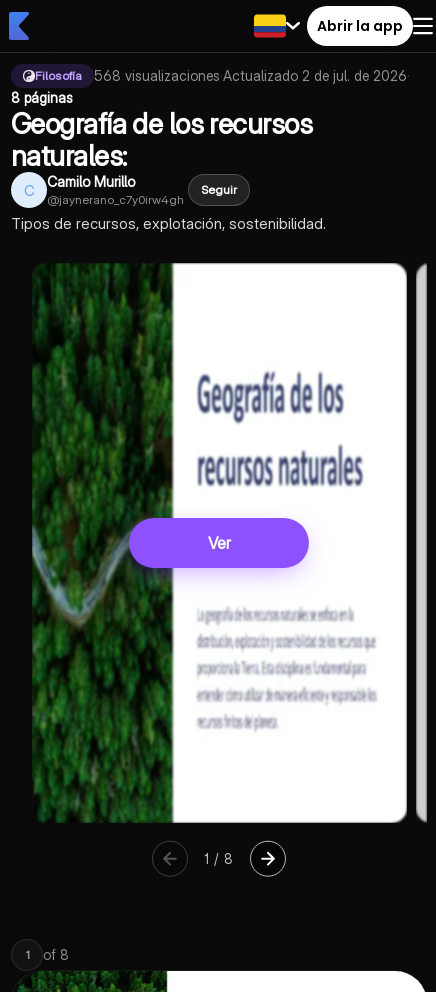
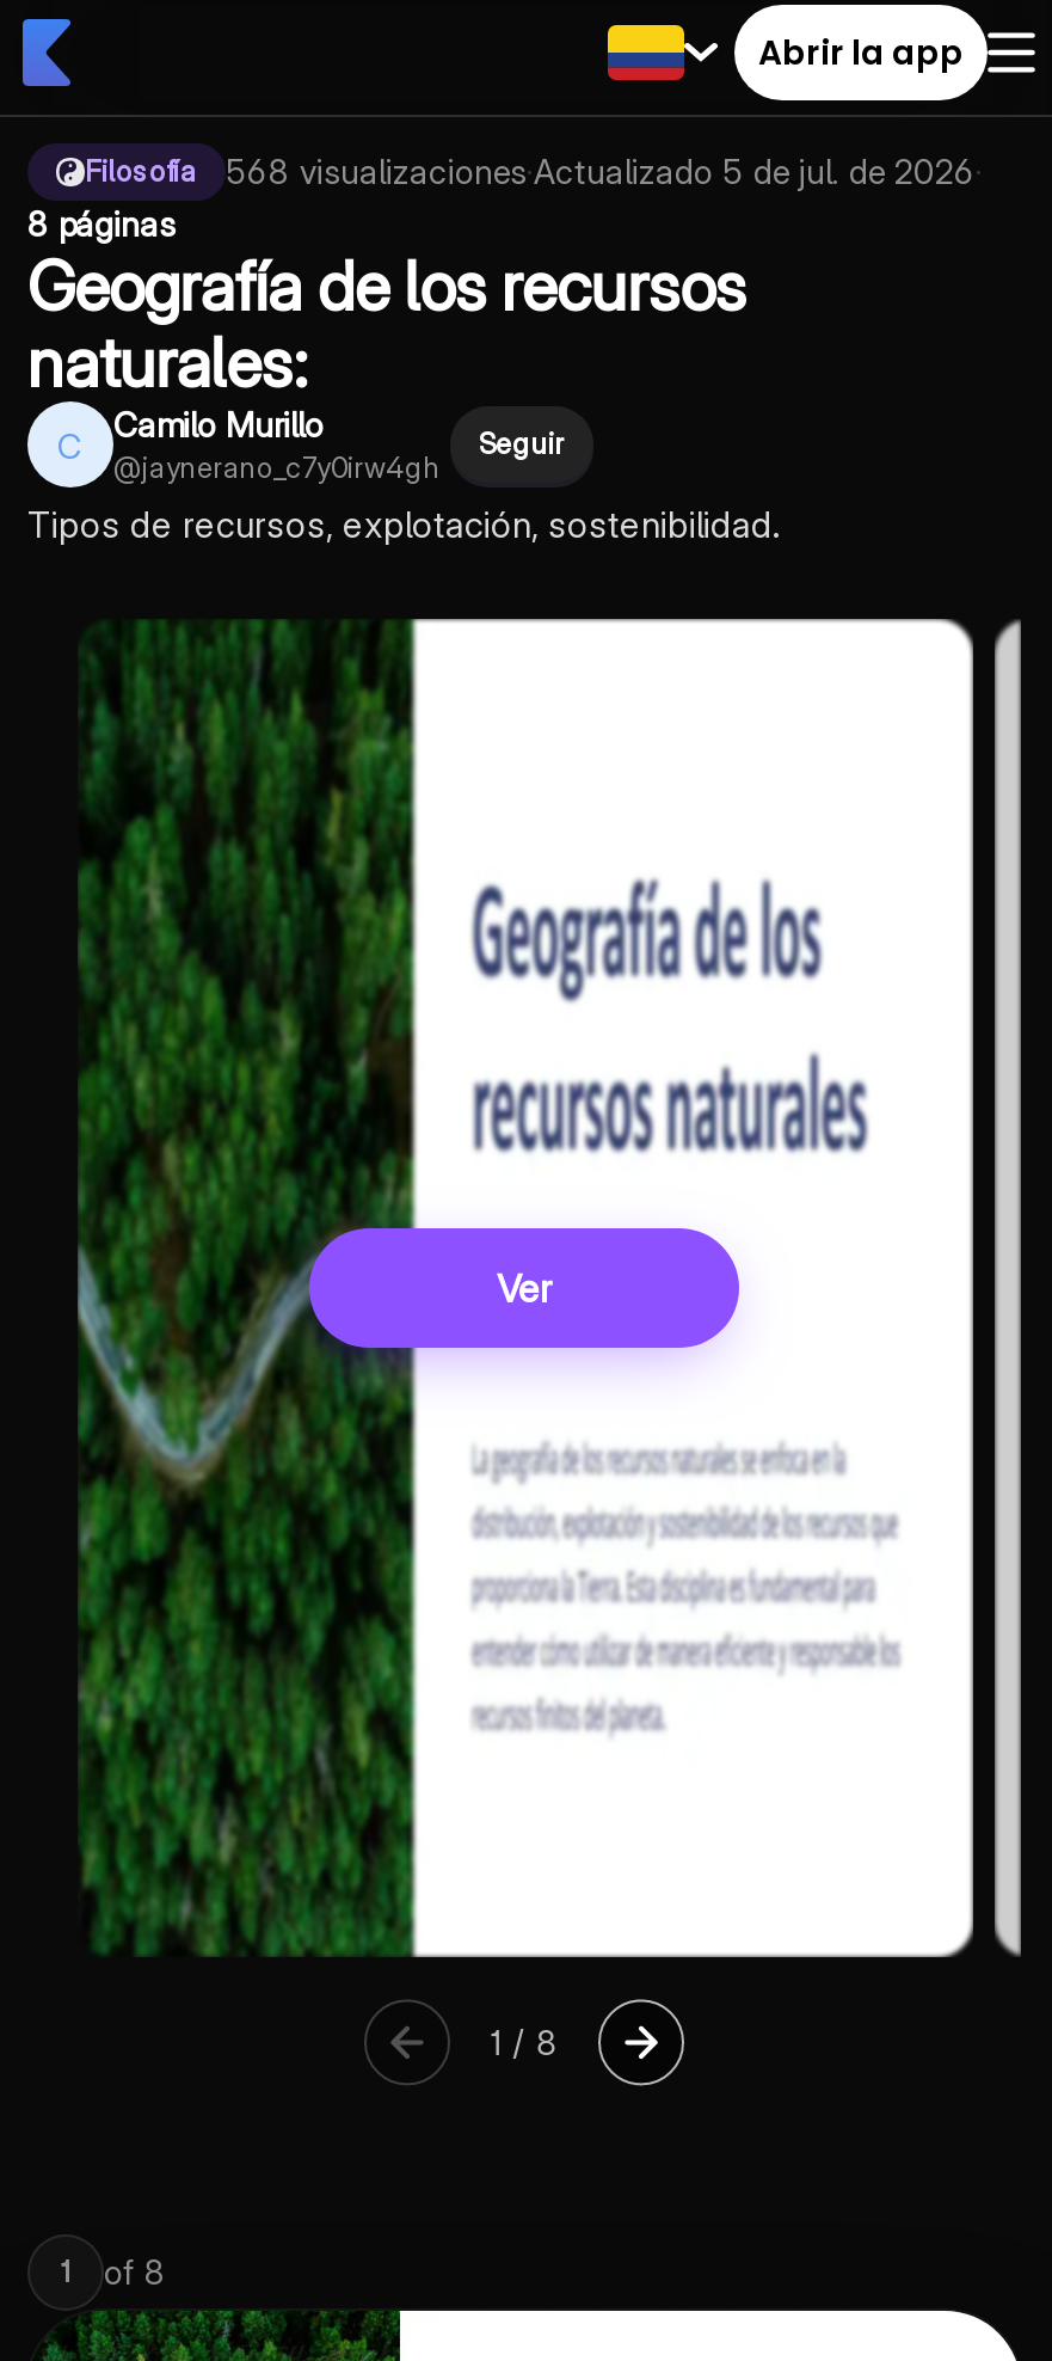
[94,67,410,84] 568 visualizaciones·Actualizado 2 de jul. de 2026 · -> [226,151,983,191] 568 visualizaciones·Actualizado 5 de jul. de 2026 ·

